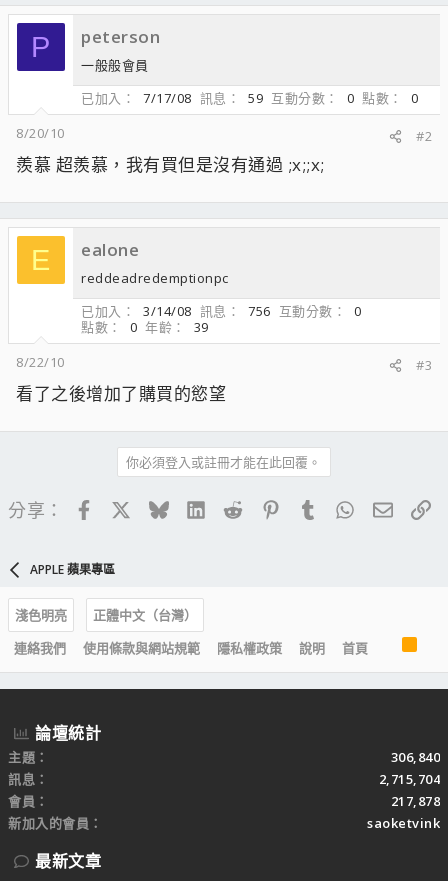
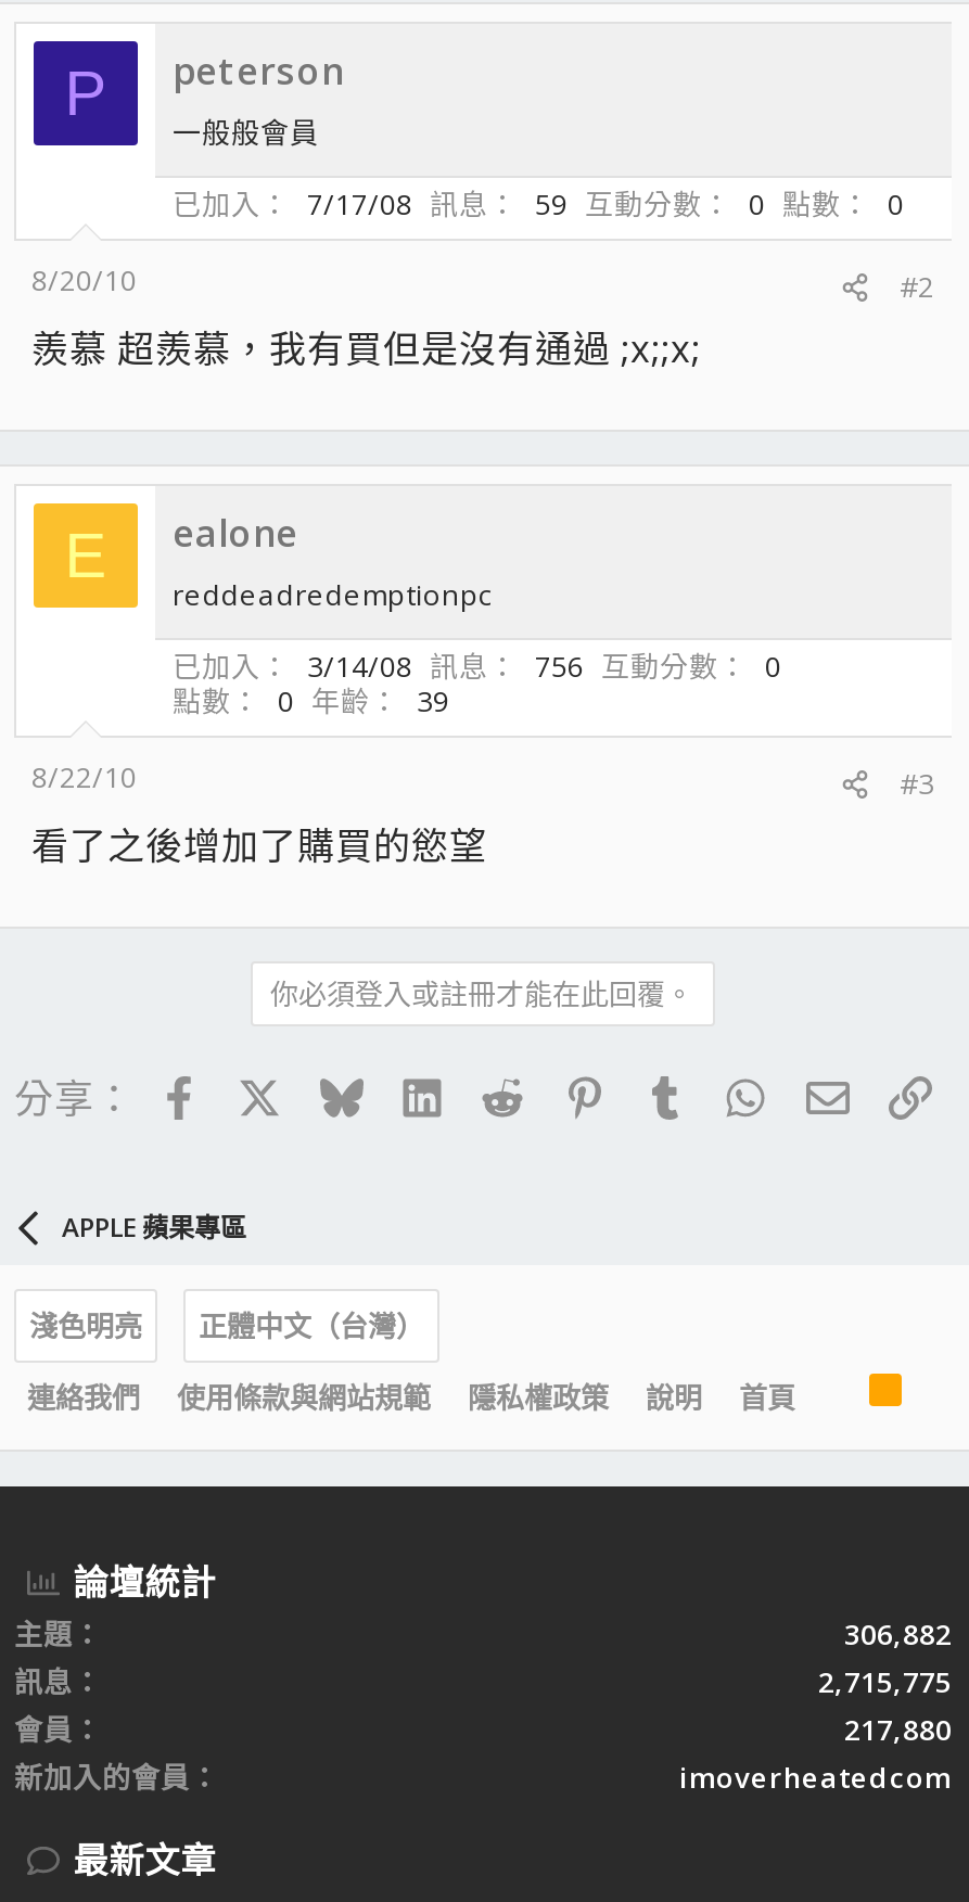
[390,748,440,766] 306,840 -> [844,1614,952,1654] 306,882
[378,770,440,788] 2,715,704 -> [818,1662,952,1701] 2,715,775
[390,792,440,810] 217,878 -> [844,1710,952,1749] 217,880
[367,814,440,832] saoketvink -> [679,1758,952,1797] imoverheatedcom

